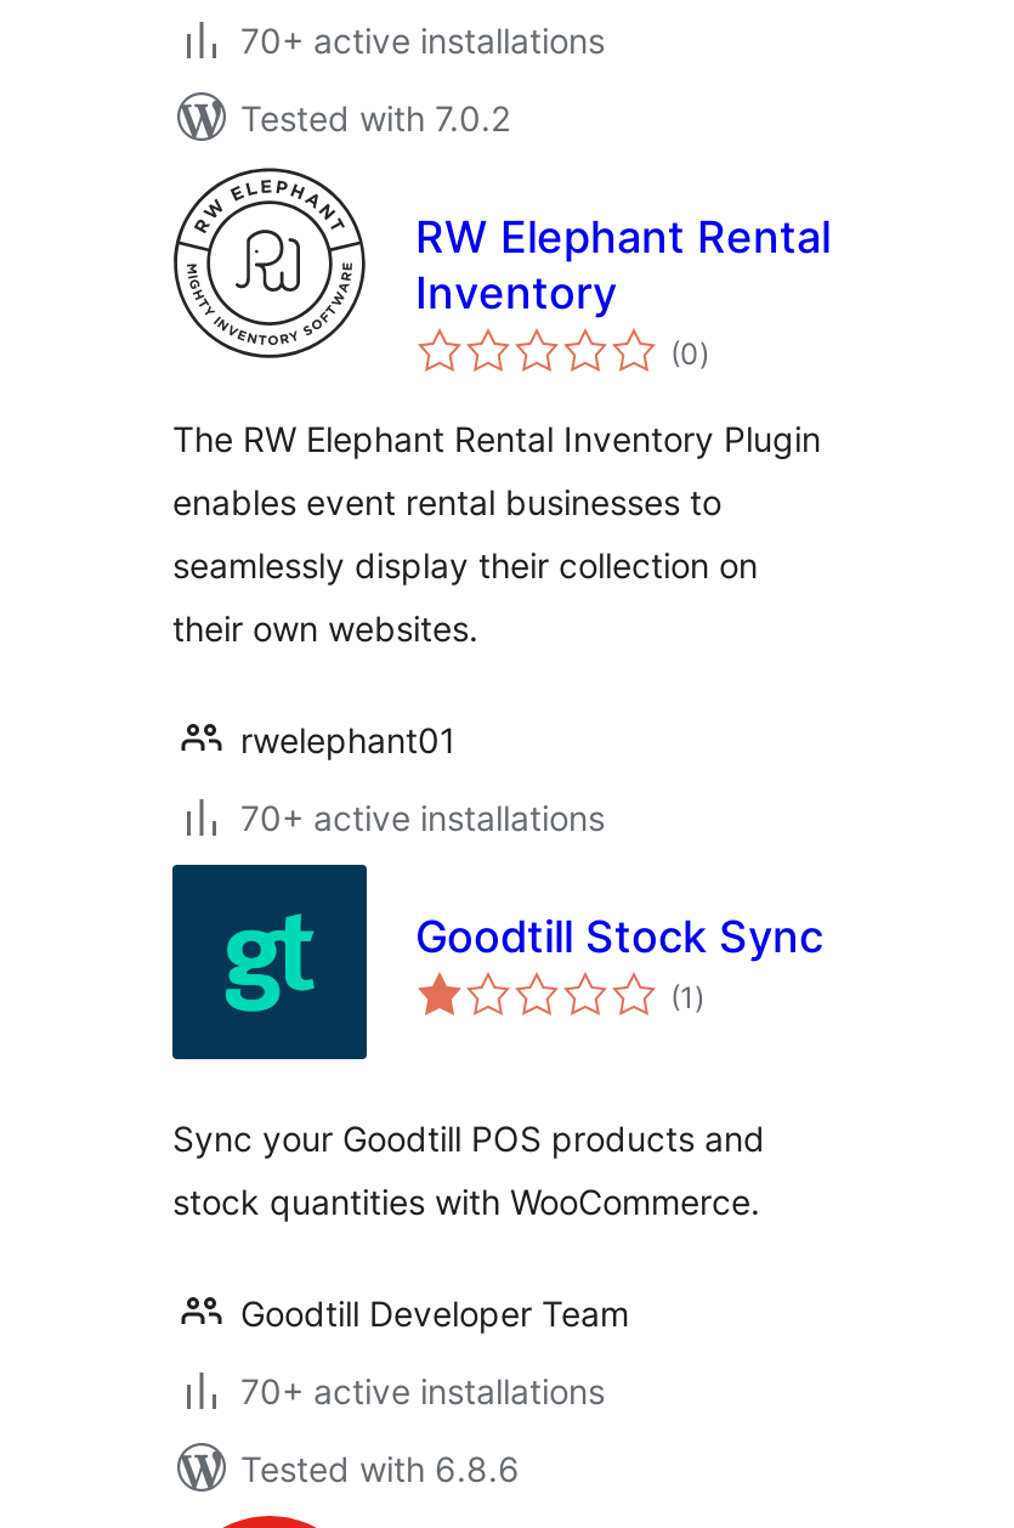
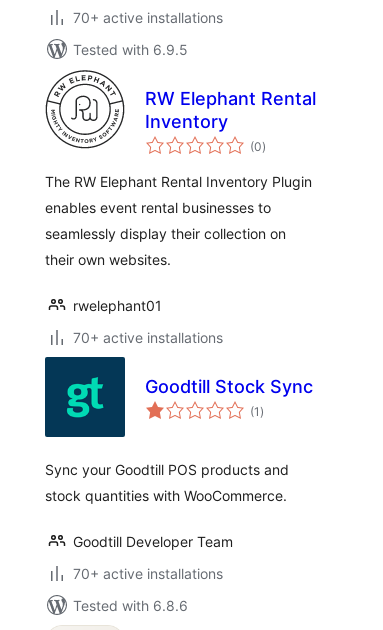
[240,97,510,138] Tested with 7.0.2 -> [73,41,188,58] Tested with 6.9.5

